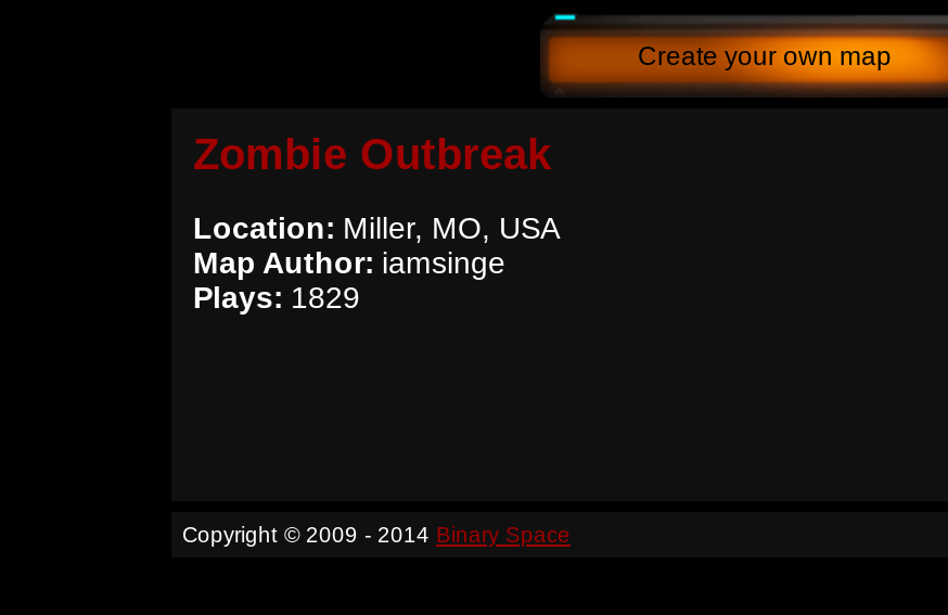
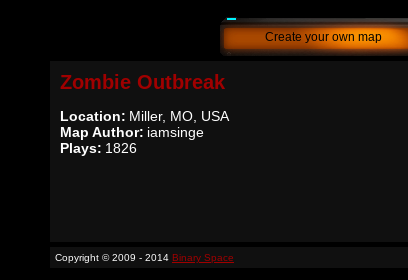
[193,280,360,315] Plays: 1829 -> [60,140,137,156] Plays: 1826

